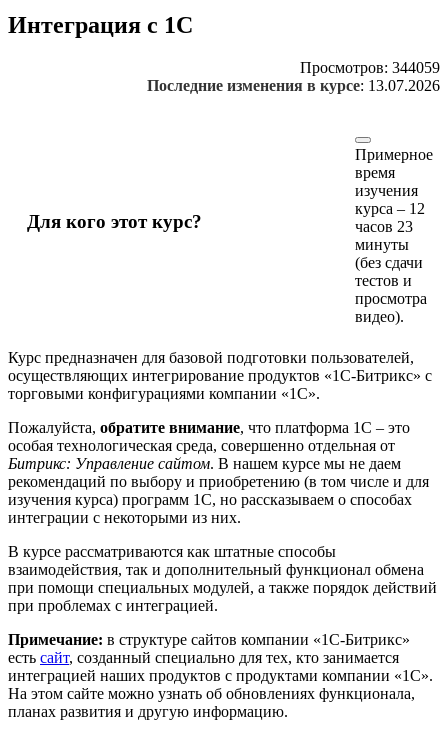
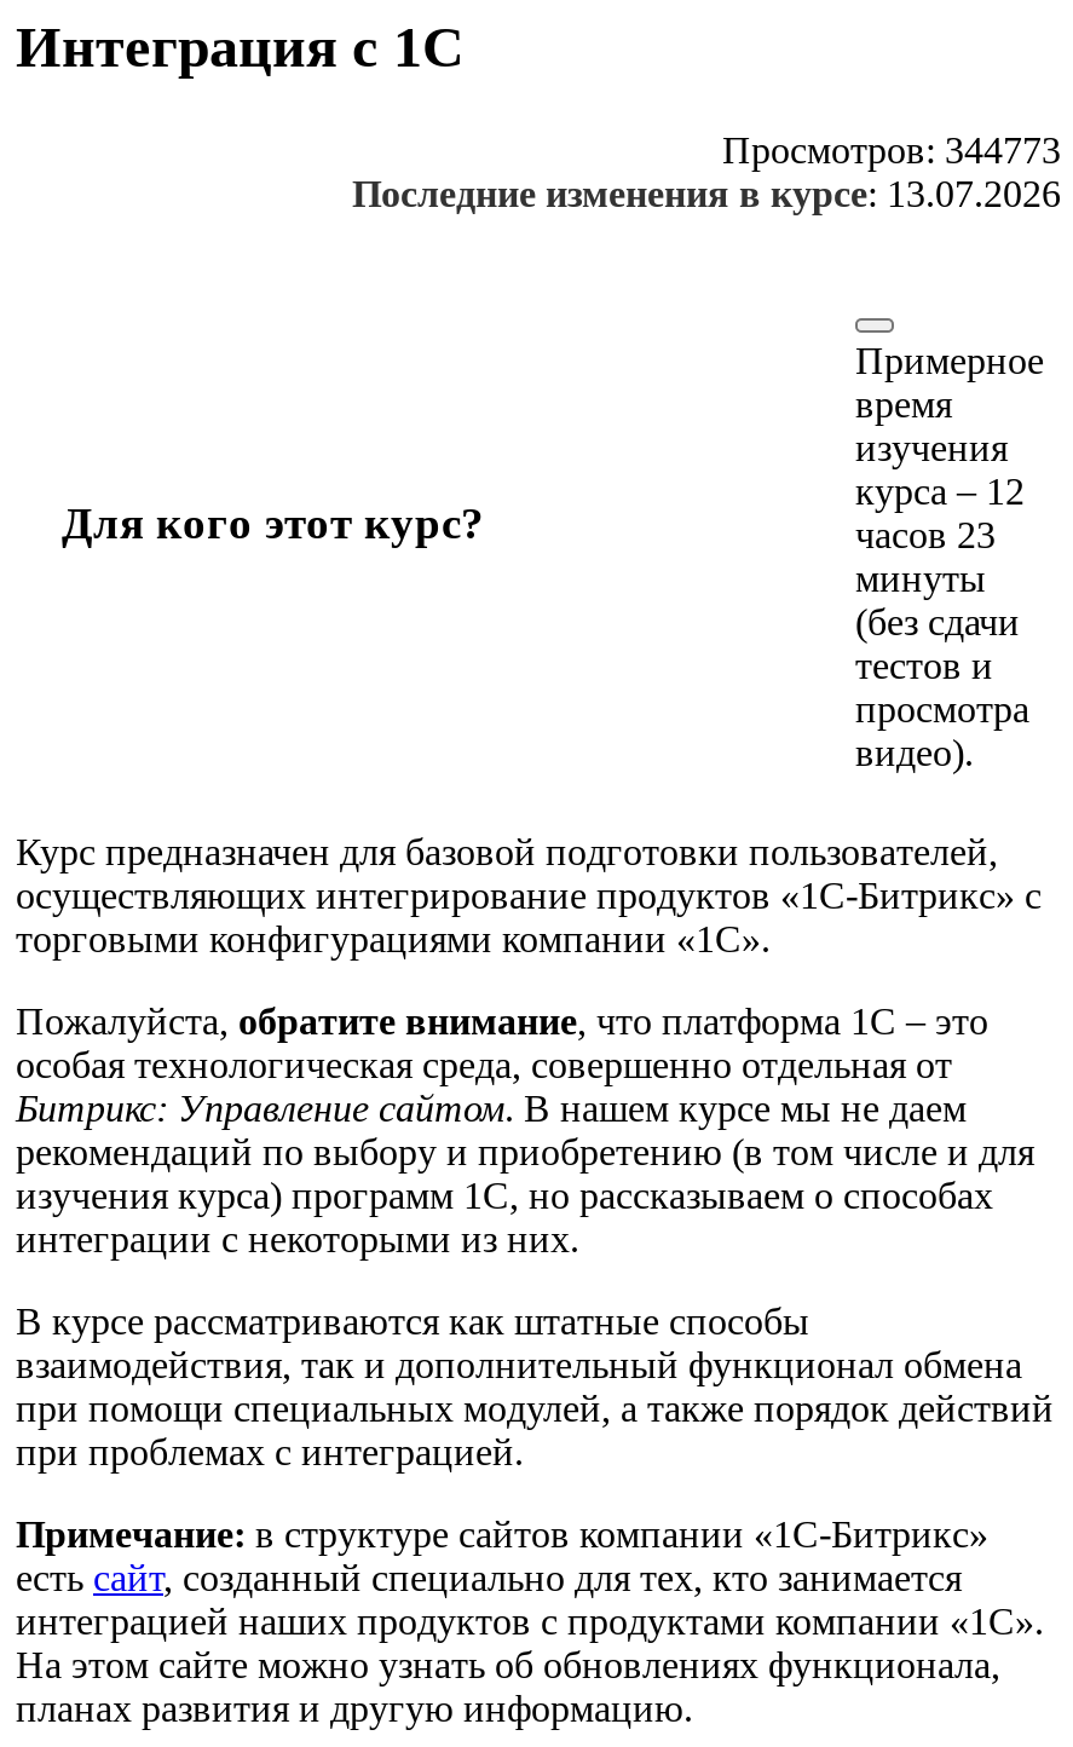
[300,59,440,76] Просмотров: 344059 -> [722,129,1061,170] Просмотров: 344773

